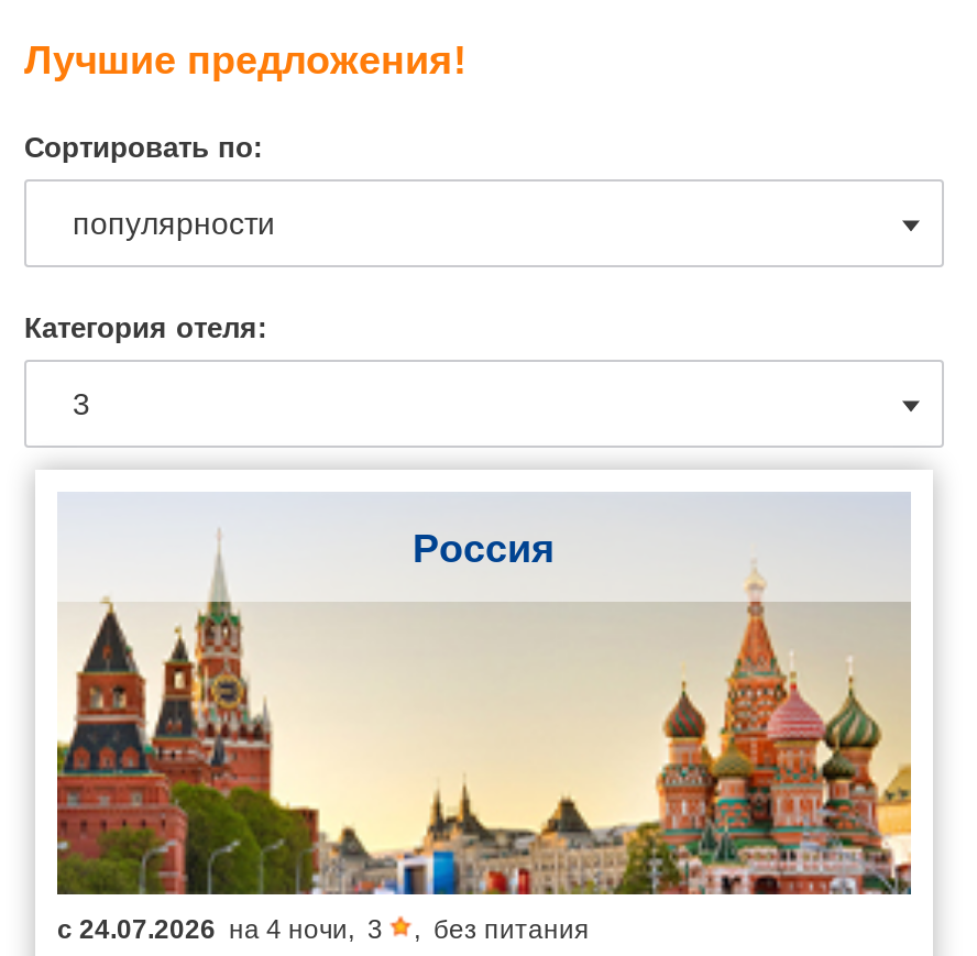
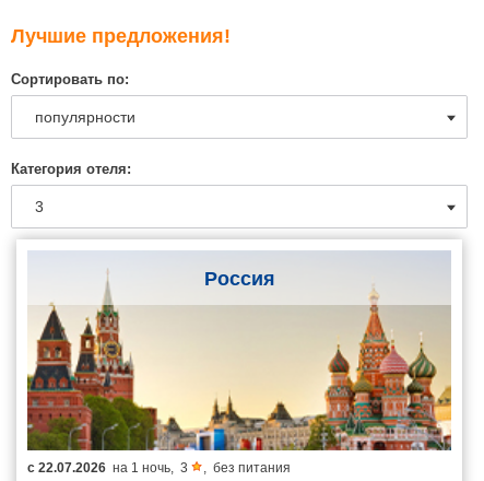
[57,915,590,945] с 24.07.2026 на 4 ночи, 3 , без питания -> [27,460,291,476] с 22.07.2026 на 1 ночь, 3 , без питания

